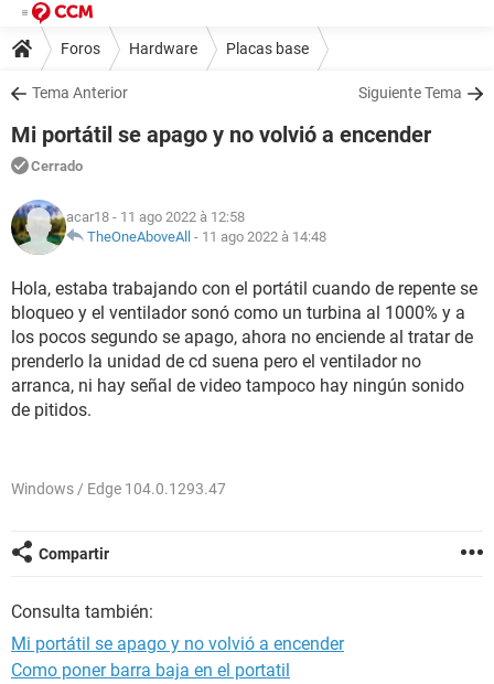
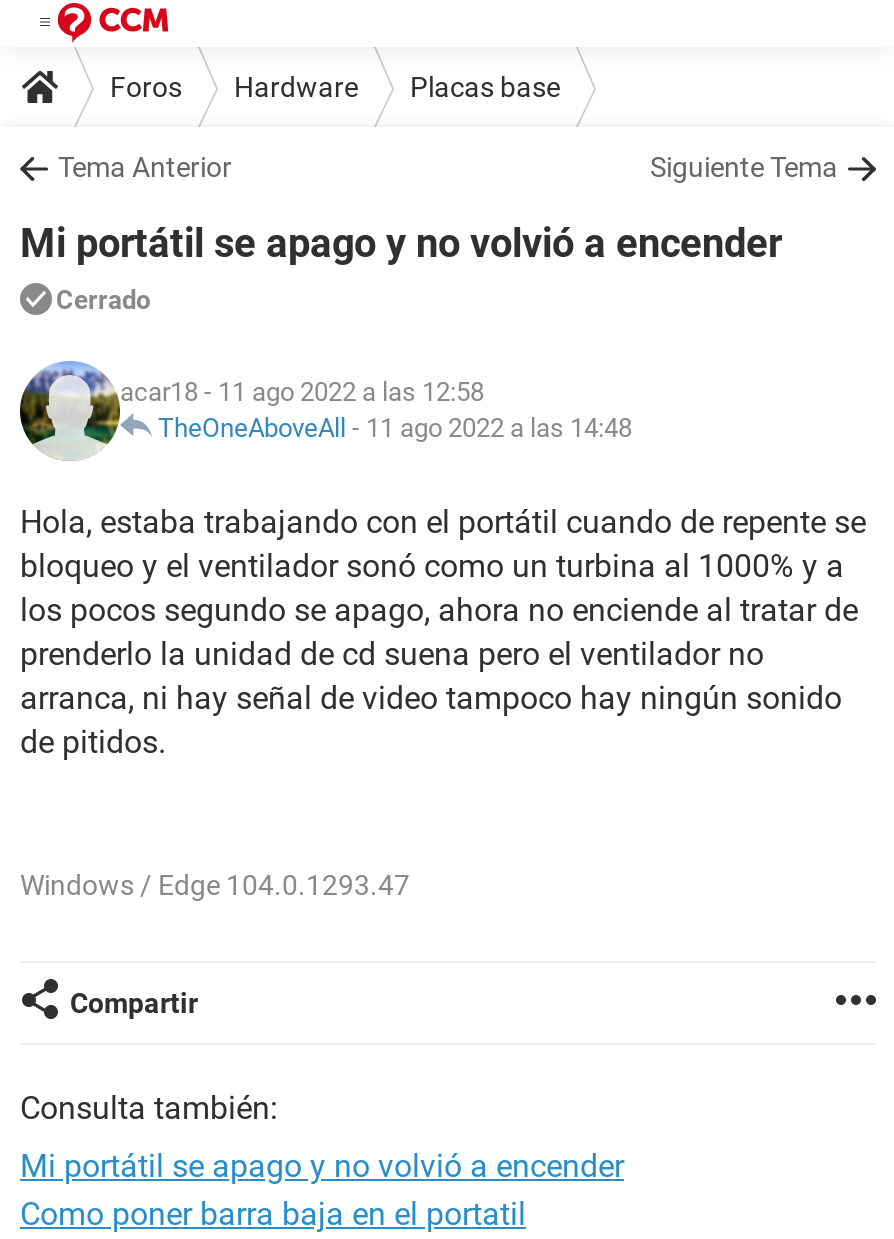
[66,209,326,245] acar18 - 11 ago 2022 à 12:58 | TheOneAboveAll - 11 ago 2022 à 14:48 -> [120,377,632,443] acar18 - 11 ago 2022 a las 12:58 | TheOneAboveAll - 11 ago 2022 a las 14:48

